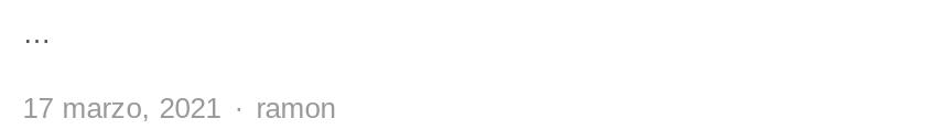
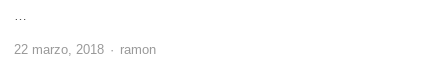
[22,92,221,125] 17 marzo, 2021 -> [14,42,104,57] 22 marzo, 2018

